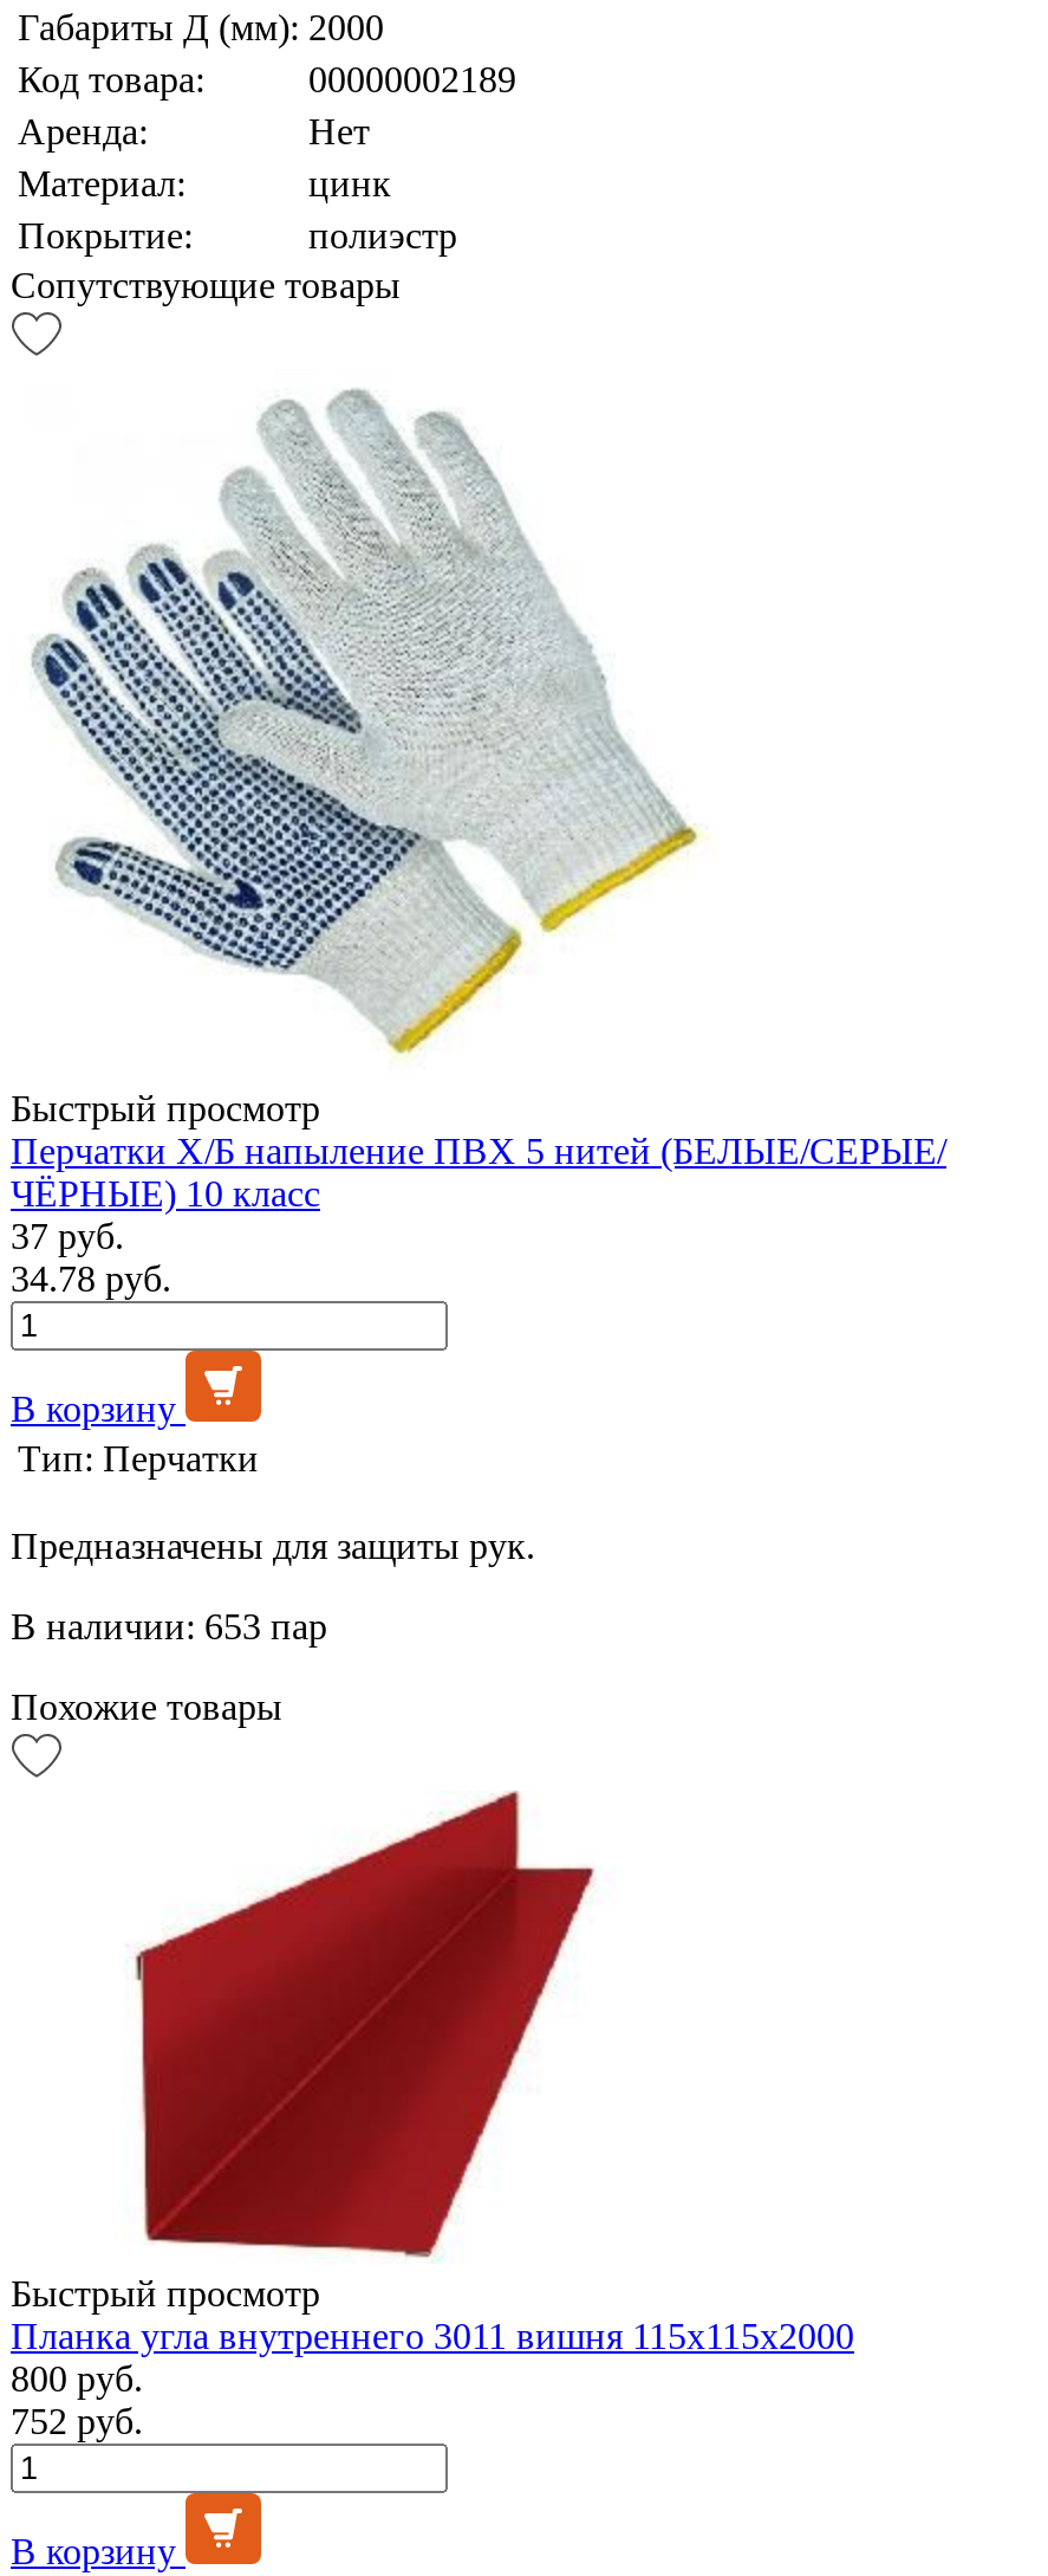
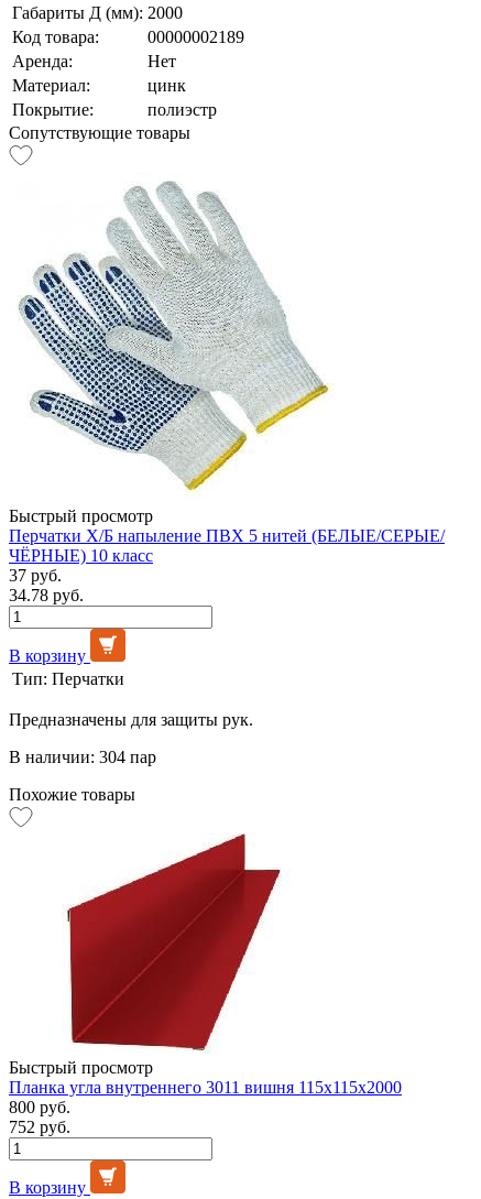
[11,1606,327,1646] В наличии: 653 пар -> [9,747,156,766] В наличии: 304 пар

